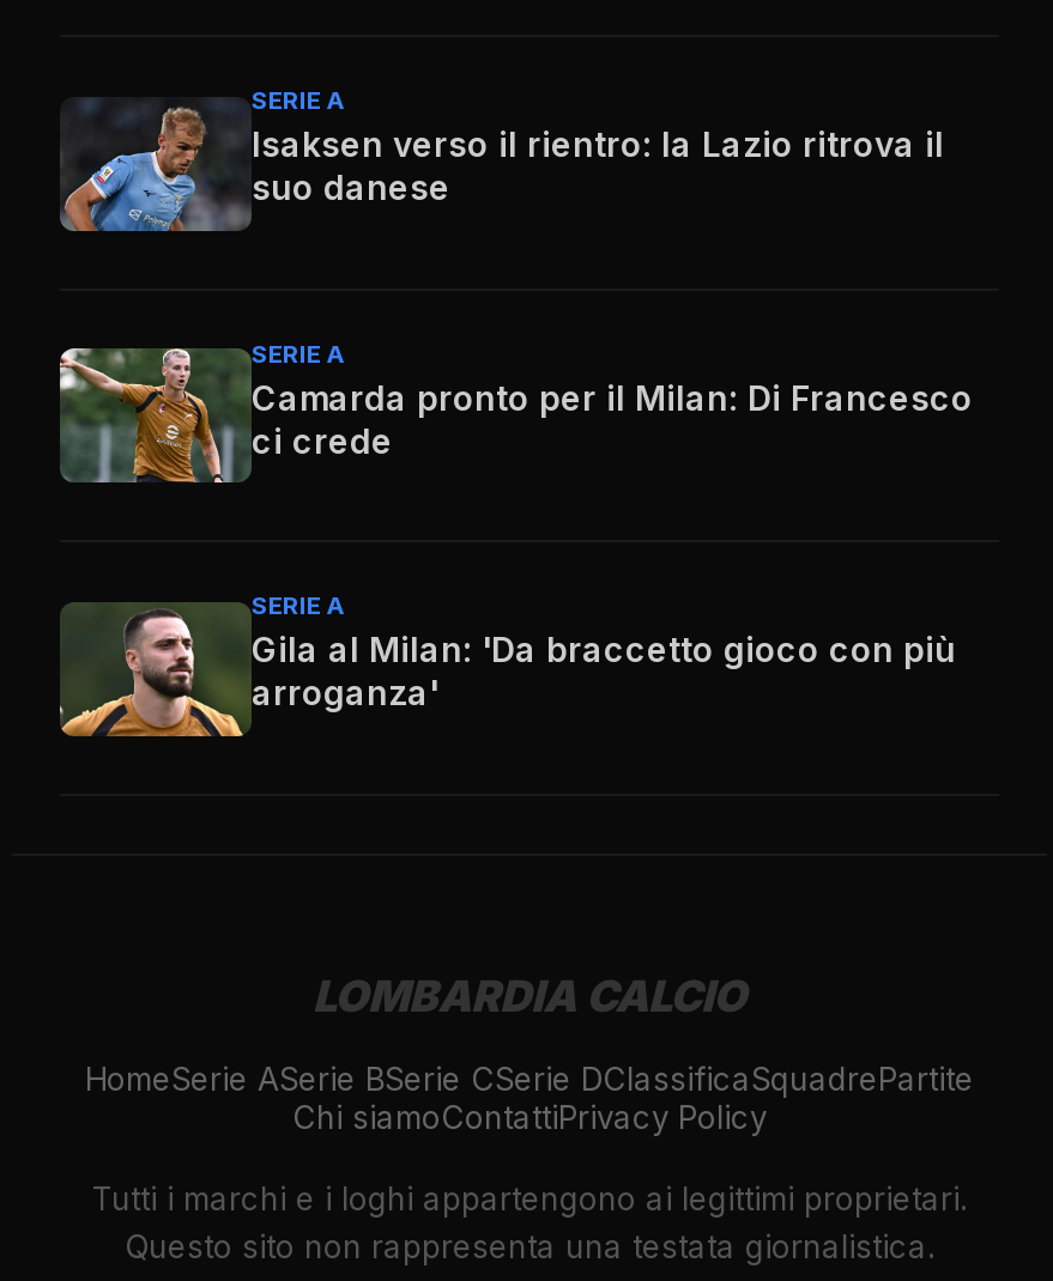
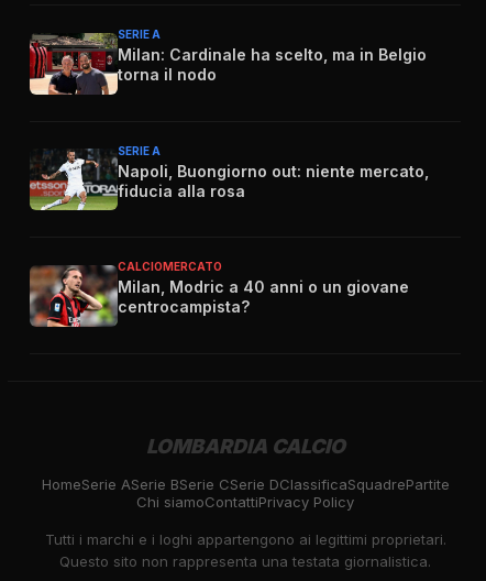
[60,97,944,233] [image] | Isaksen verso il rientro: la Lazio ritrova il | suo danese -> [29,32,427,96] [image] | Milan: Cardinale ha scelto, ma in Belgio | torna il nodo
[58,346,973,485] [image] | Camarda pronto per il Milan: Di Francesco | ci crede -> [29,149,429,211] [image] | Napoli, Buongiorno out: niente mercato, | fiducia alla rosa
[60,591,956,739] [image] | SERIE A | Gila al Milan: 'Da braccetto gioco con più | arroganza' -> [29,260,409,328] [image] | CALCIOMERCATO | Milan, Modric a 40 anni o un giovane | centrocampista?

